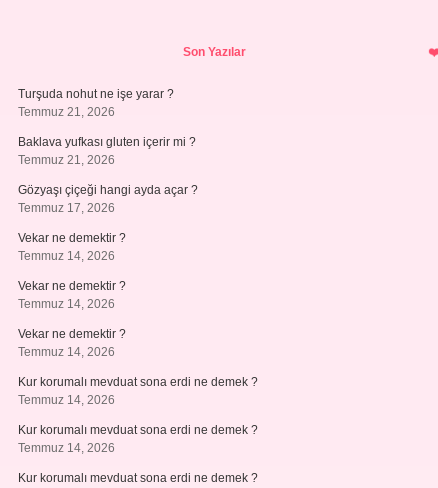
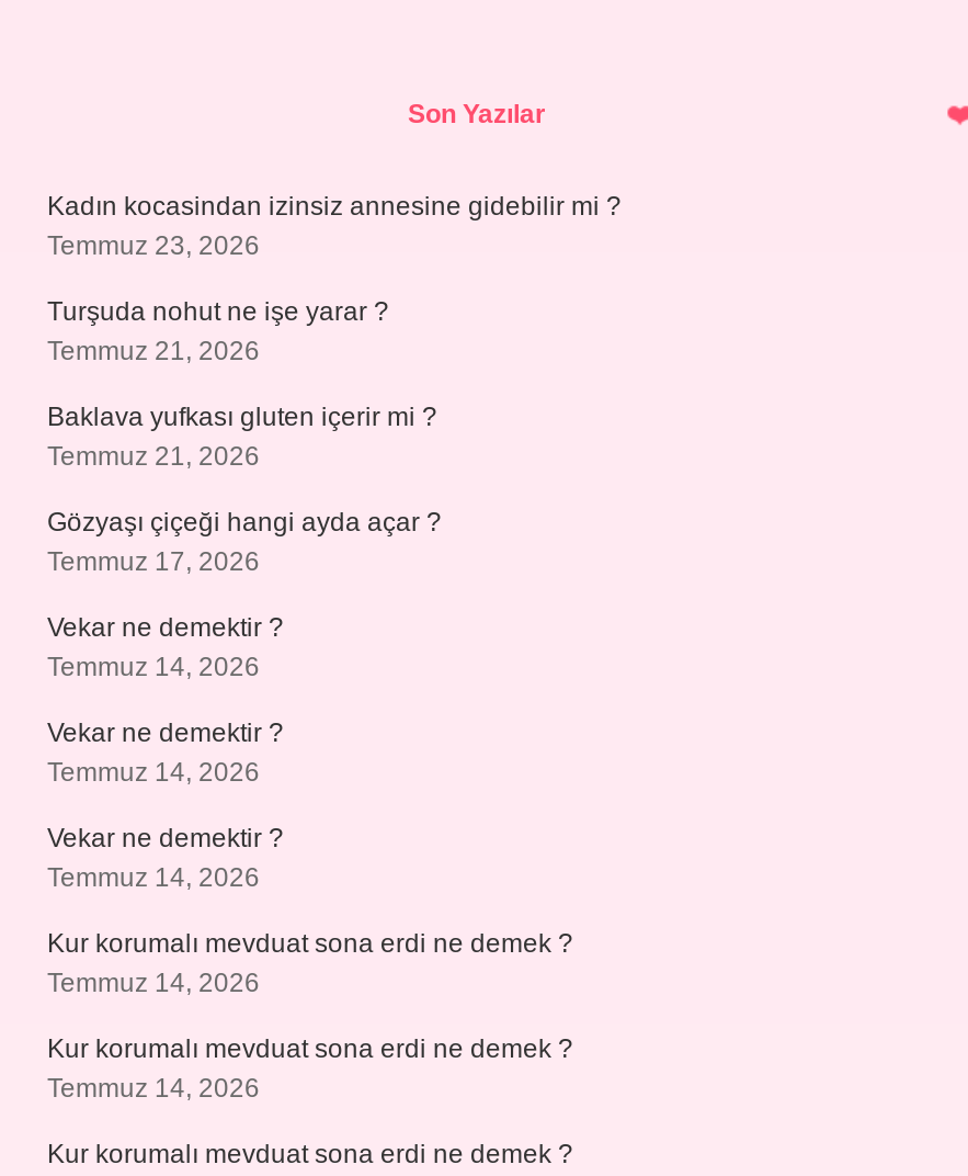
none -> [47,191,622,261] Kadın kocasindan izinsiz annesine gidebilir mi ? | Temmuz 23, 2026

